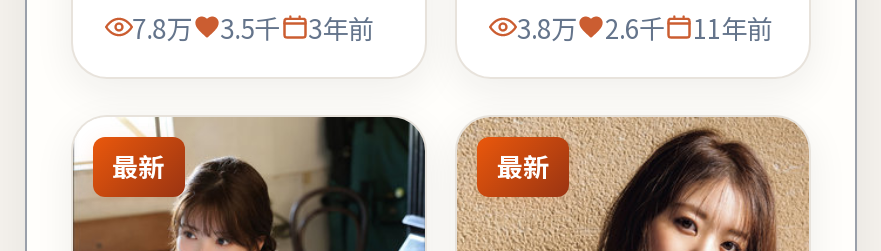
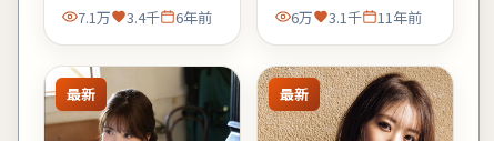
[132,9,192,47] 7.8万 -> [77,6,111,28] 7.1万
[220,9,280,47] 3.5千 -> [126,6,159,28] 3.4千
[308,9,374,47] 3年前 -> [175,6,212,28] 6年前
[517,9,577,47] 3.8万 -> [291,6,313,28] 6万
[605,9,665,47] 2.6千 -> [329,6,362,28] 3.1千

